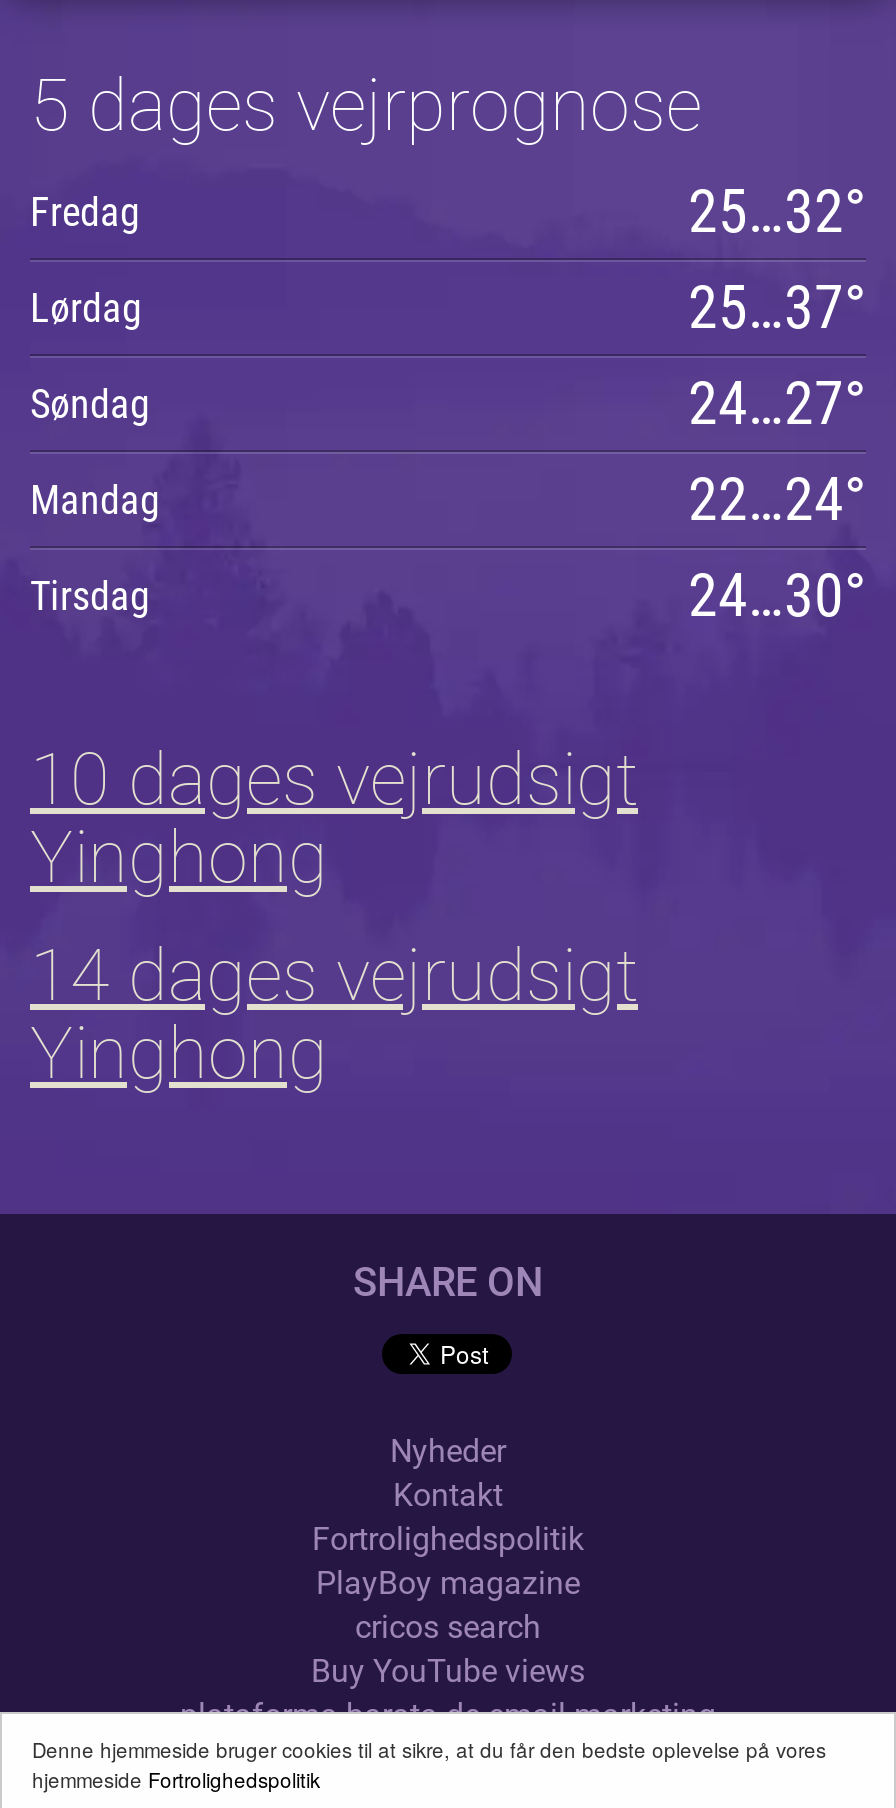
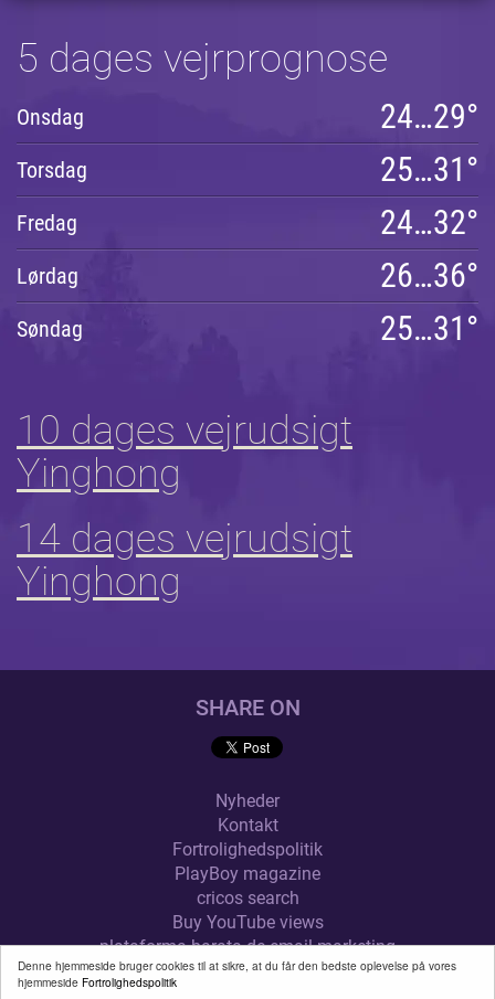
none -> [17,97,478,188] Onsdag | 24…29° | Torsdag | 25…31°
[688,175,866,245] 25…32° -> [380,203,478,241] 24…32°
moved [30,187,140,235] -> [17,209,77,236]: Fredag
[688,271,866,341] 25…37° -> [380,256,478,294] 26…36°
moved [30,283,142,331] -> [17,262,78,289]: Lørdag
[30,367,866,629] 24…27° | Mandag | 22…24° | Tirsdag | 24…30° -> [380,309,478,347] 25…31°
moved [30,379,150,427] -> [17,315,83,342]: Søndag

